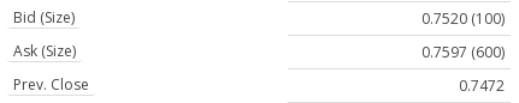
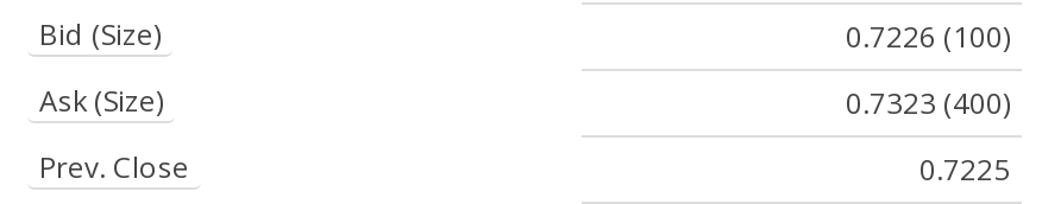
[421,9,505,29] 0.7520 (100) -> [846,18,1010,58] 0.7226 (100)
[421,42,505,63] 0.7597 (600) -> [846,84,1010,124] 0.7323 (400)
[459,76,505,96] 0.7472 -> [919,150,1010,191] 0.7225

